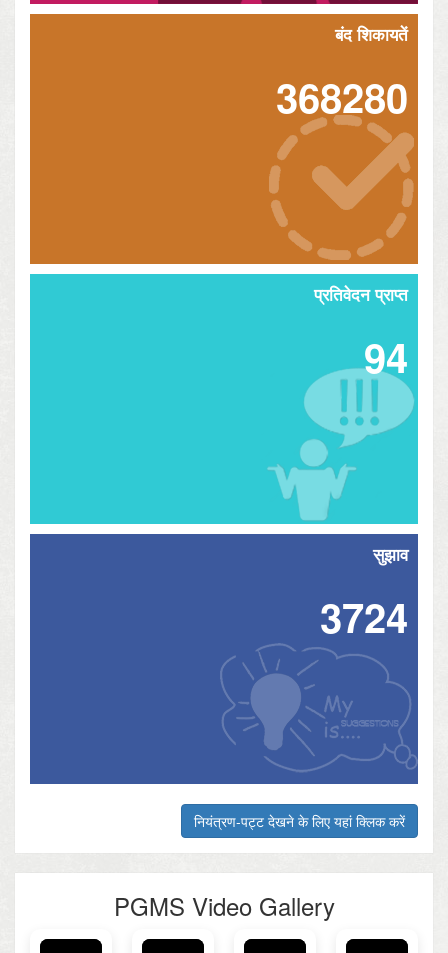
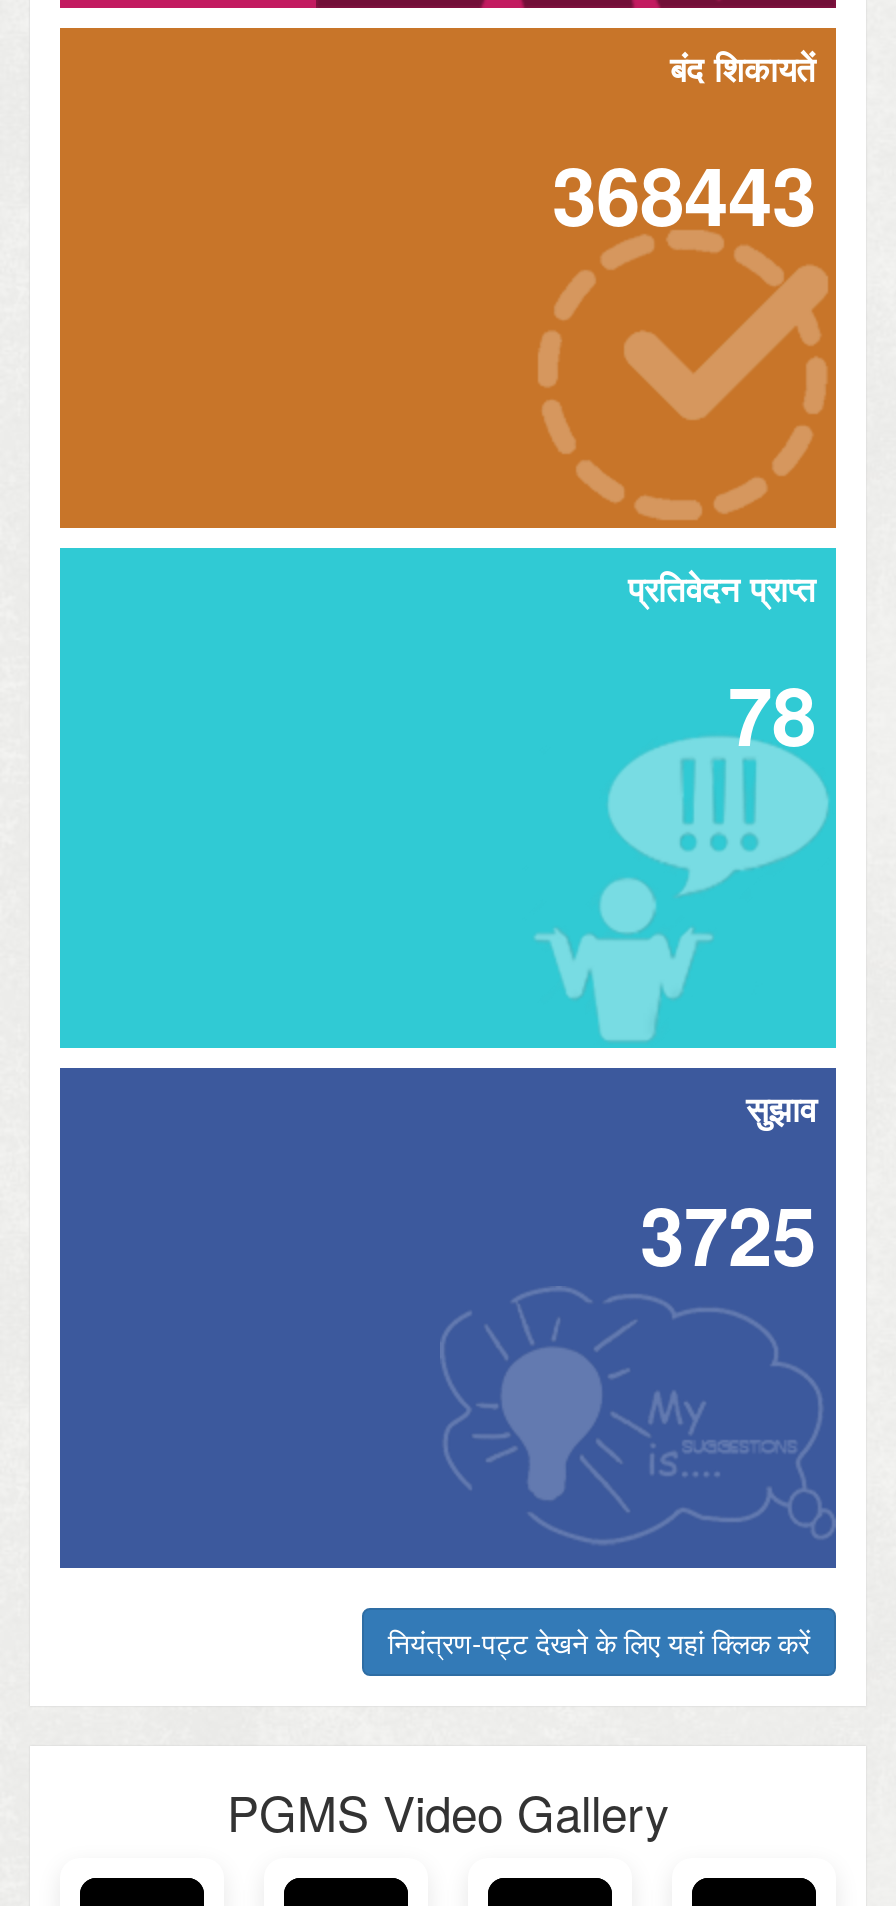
[276,68,408,125] 368280 -> [552,136,816,250] 368443
[364,328,408,385] 94 -> [728,656,816,770] 78
[320,588,408,645] 3724 -> [640,1176,816,1290] 3725

